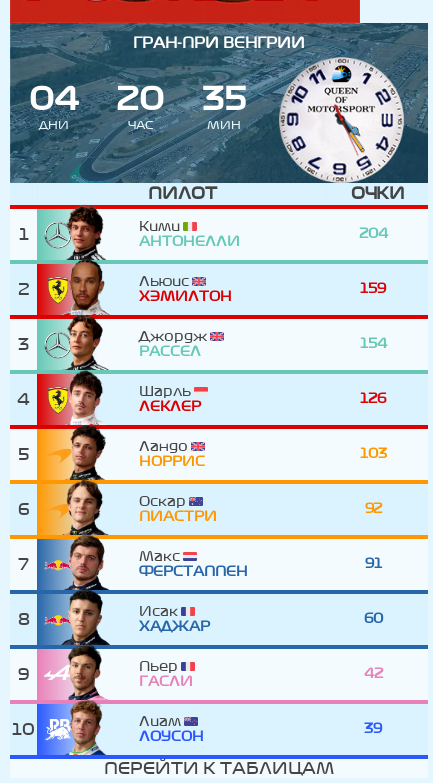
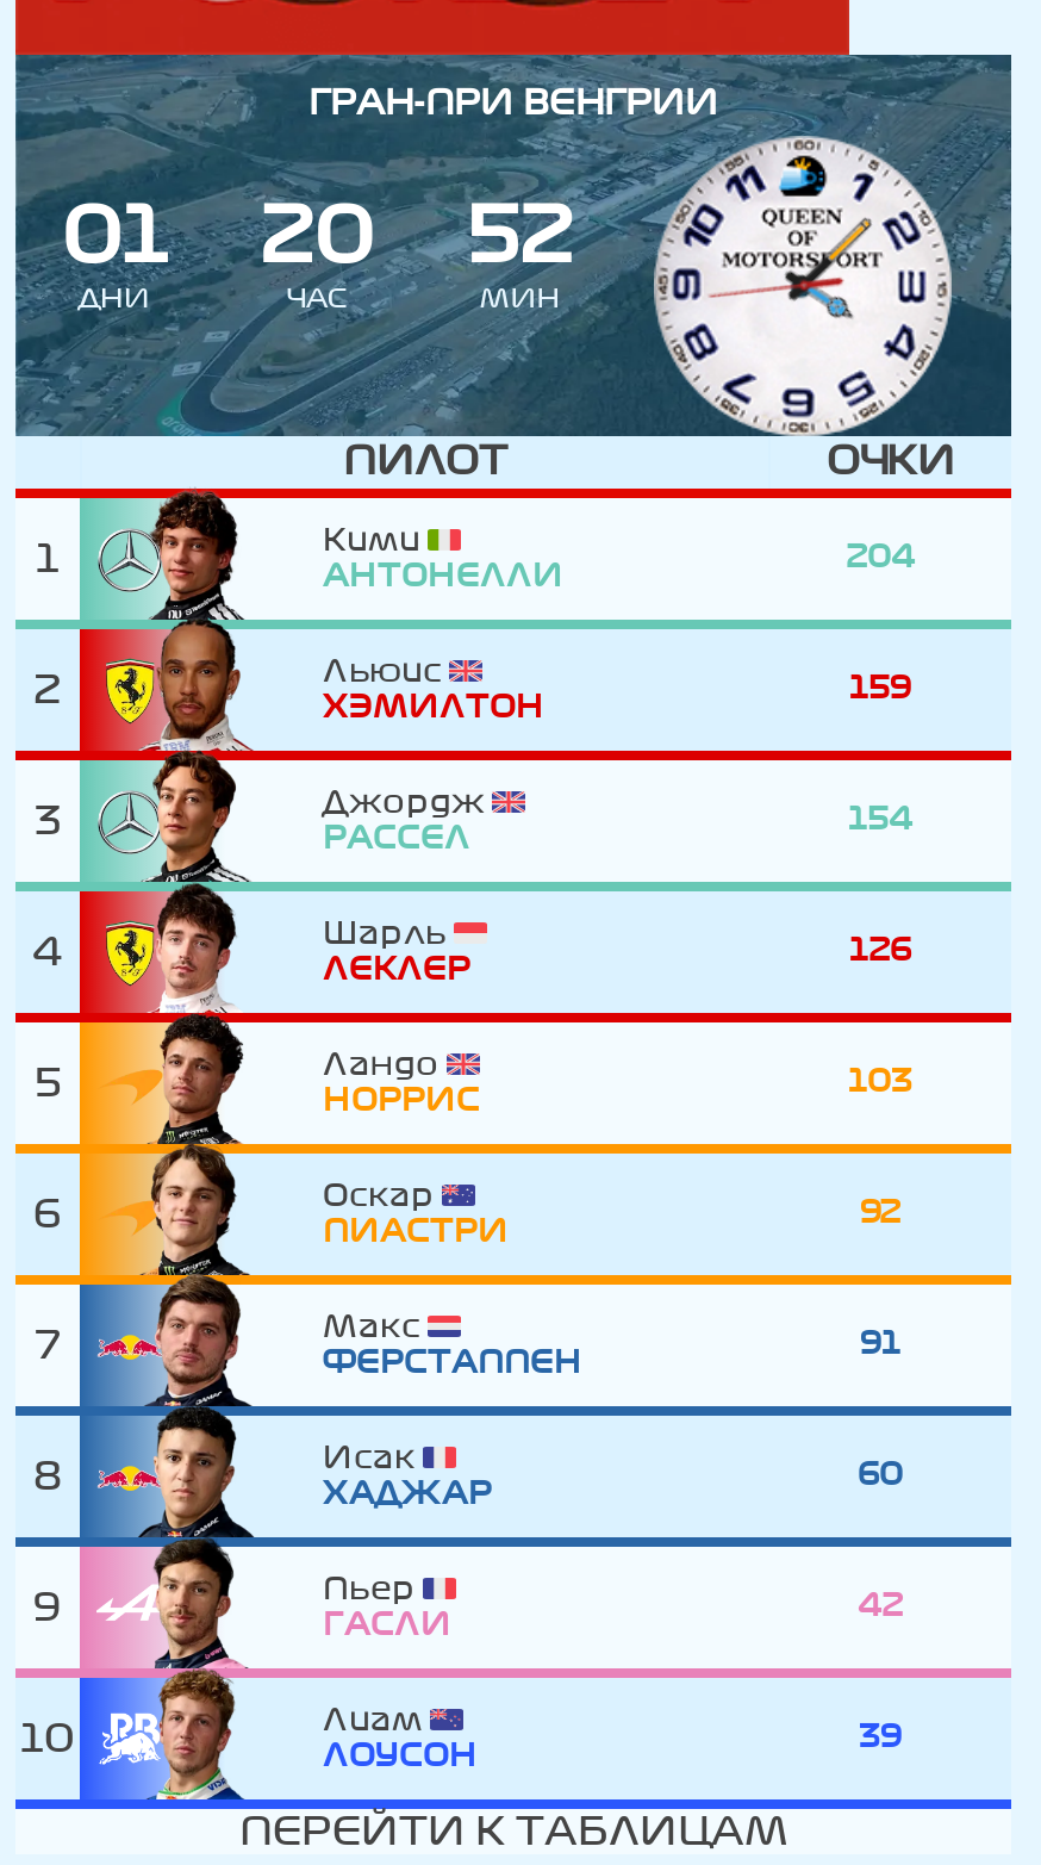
[29,84,79,115] 04 -> [62,200,167,274] 01
[202,84,246,115] 35 -> [466,200,573,274] 52
[315,92,369,155] [image] -> [711,217,873,362] [image]

